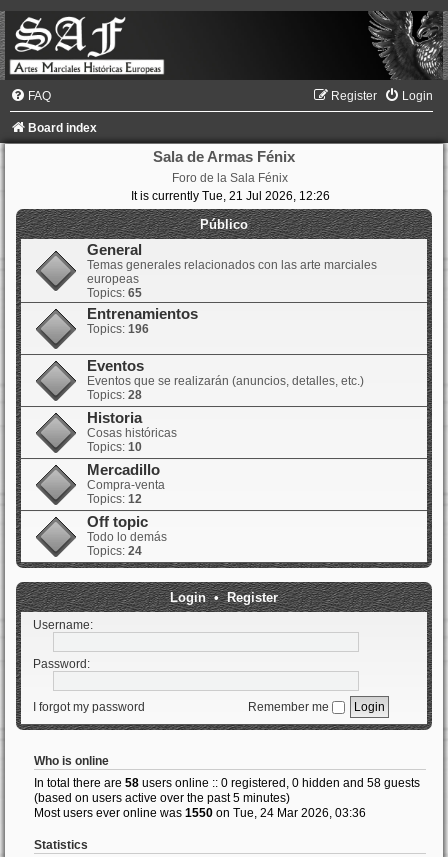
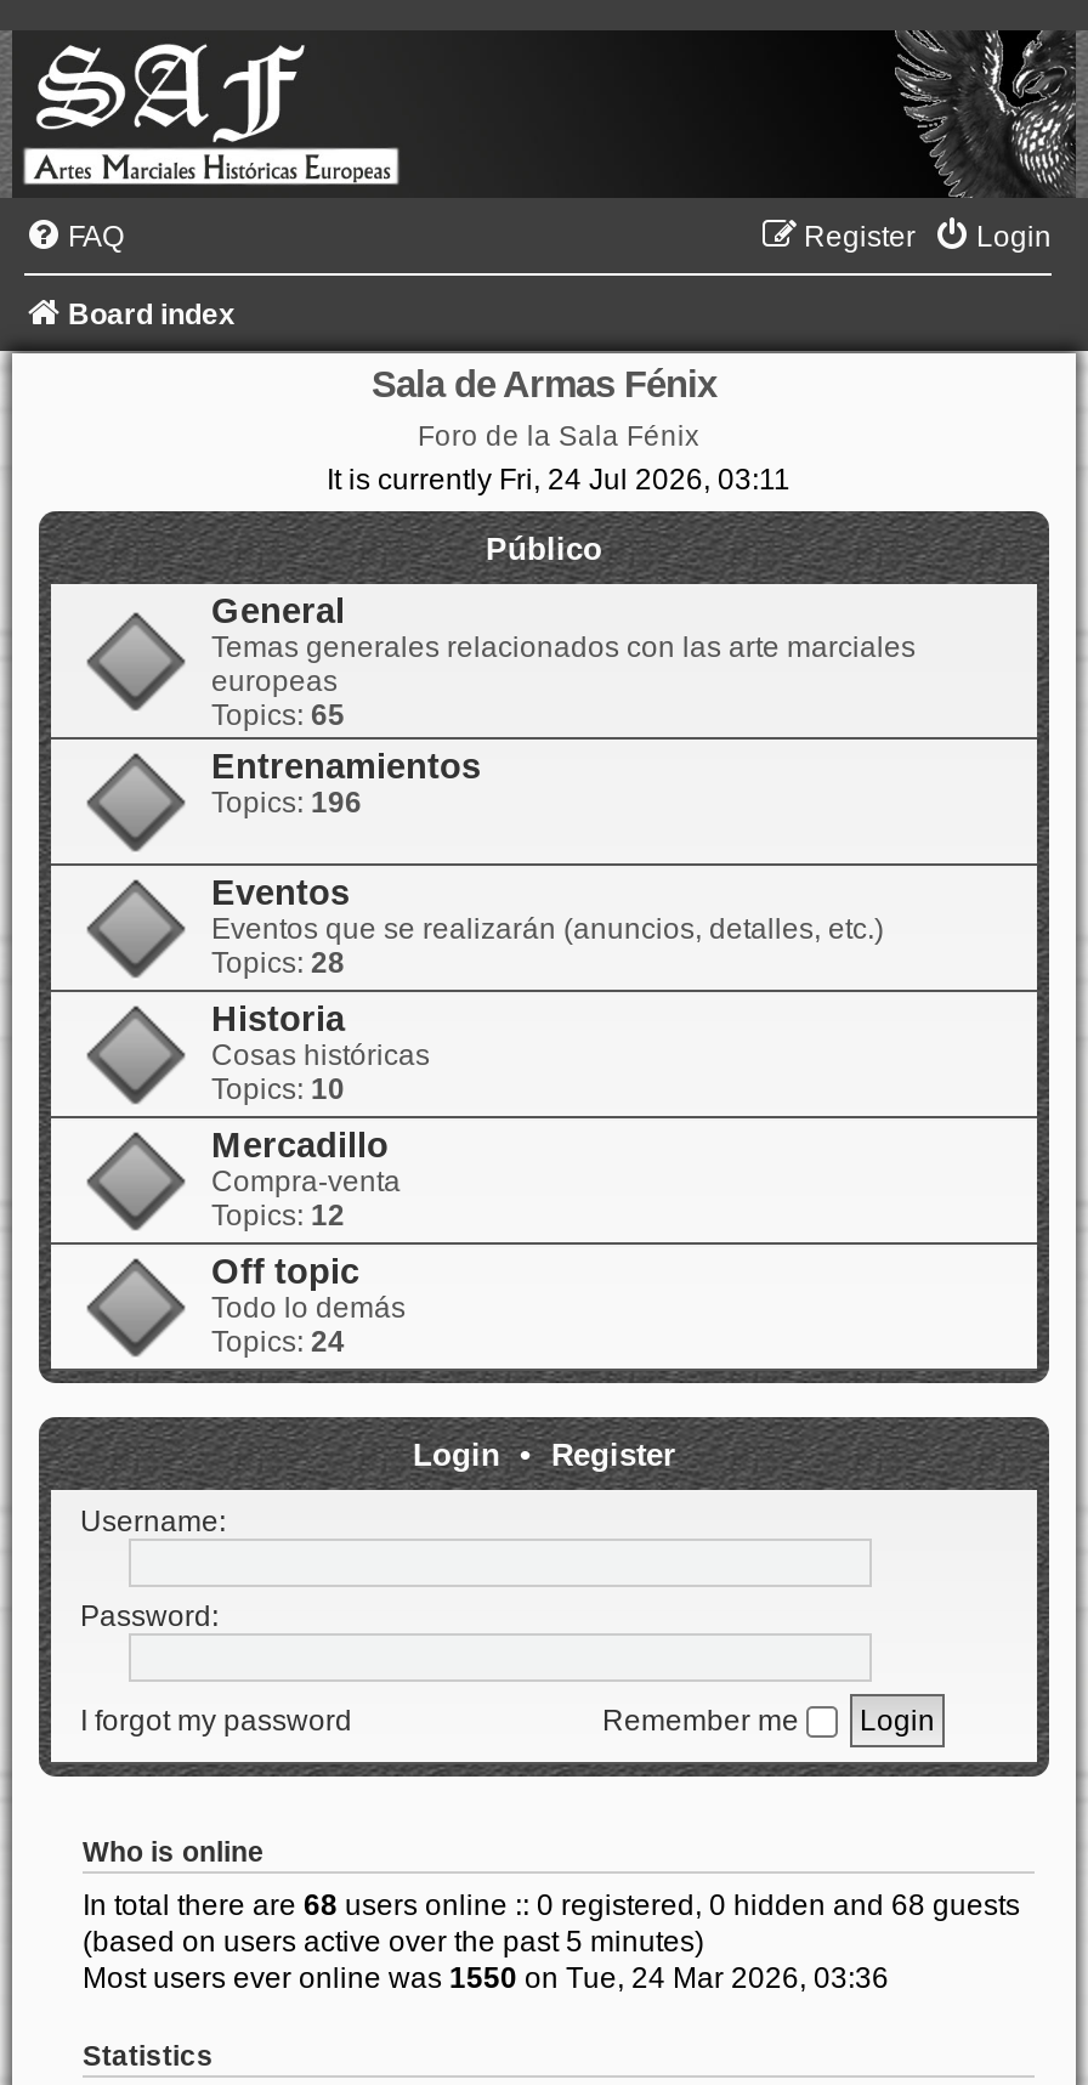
[130,189,329,203] It is currently Tue, 21 Jul 2026, 12:26 -> [327,463,790,497] It is currently Fri, 24 Jul 2026, 03:11
[34,776,420,790] In total there are 58 users online :: 0 registered, 0 hidden and 58 guests -> [83,1888,1020,1922] In total there are 68 users online :: 0 registered, 0 hidden and 68 guests

